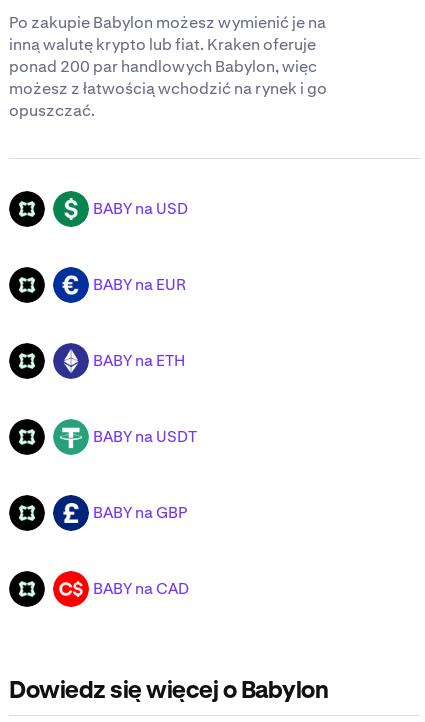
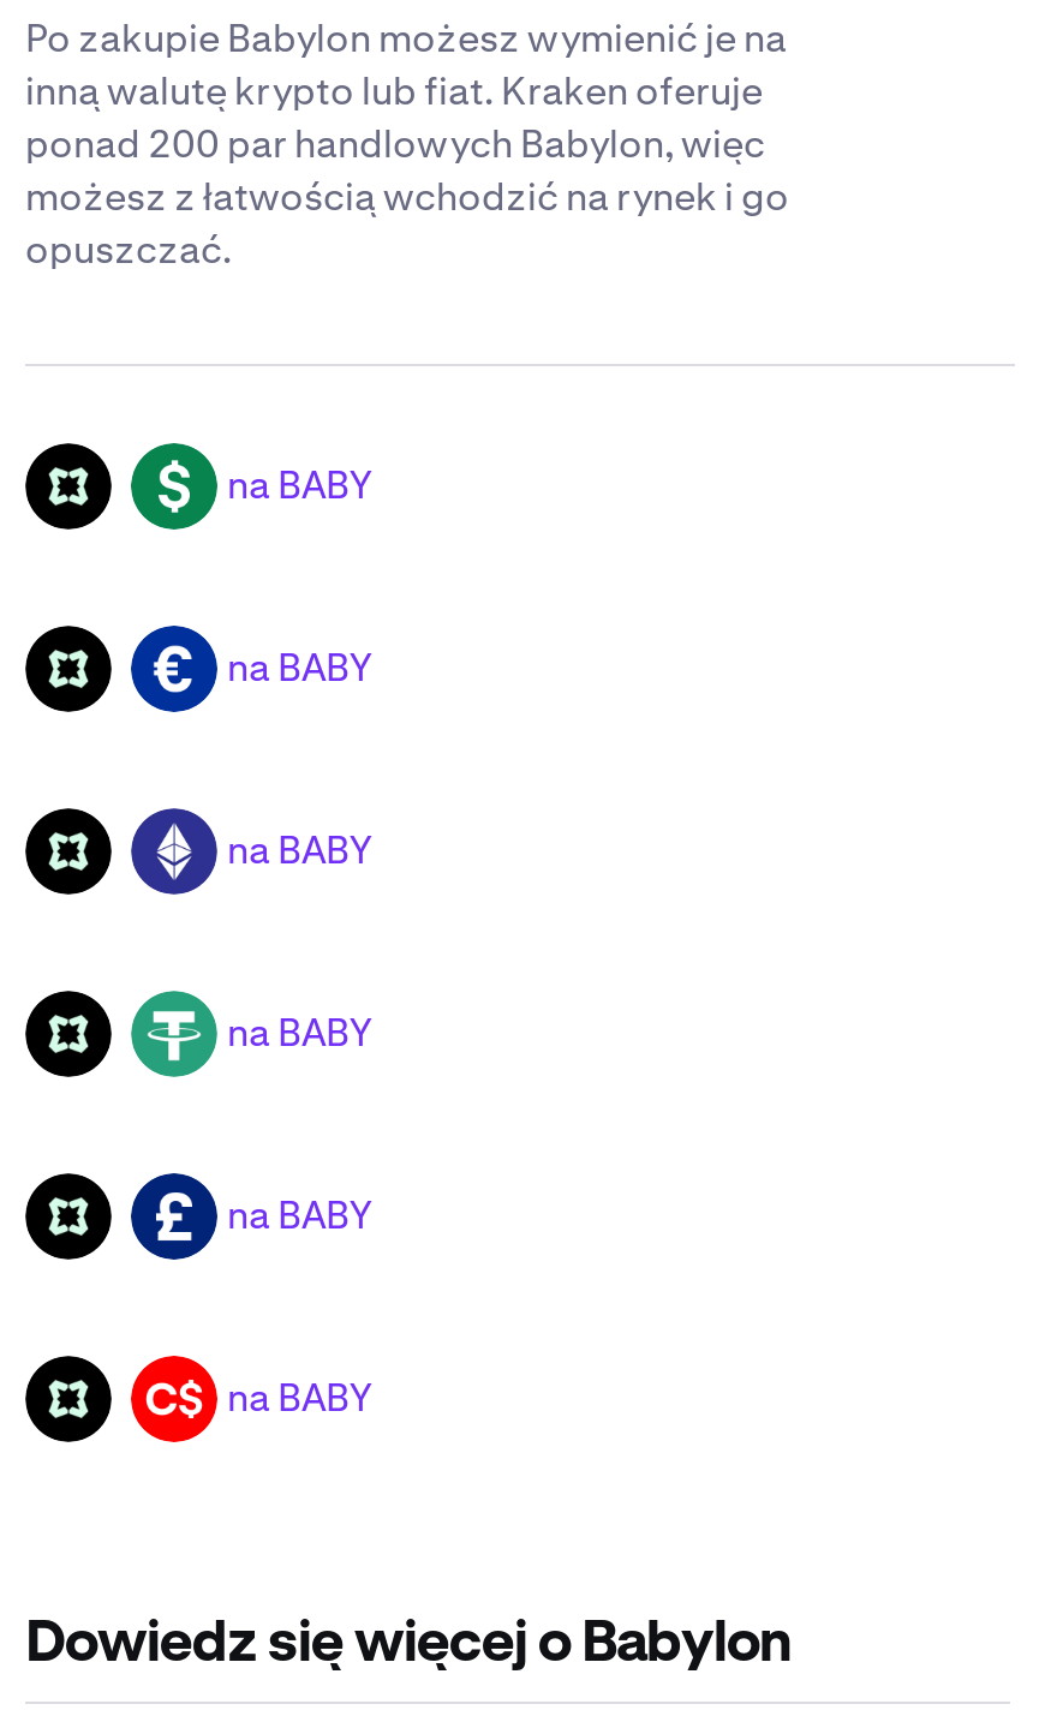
[93,198,188,219] BABY na USD -> [227,459,371,509] na BABY
[93,274,186,295] BABY na EUR -> [227,641,371,692] na BABY
[93,350,185,371] BABY na ETH -> [227,824,371,874] na BABY
[93,426,197,447] BABY na USDT -> [227,1007,371,1057] na BABY
[93,502,187,523] BABY na GBP -> [227,1189,371,1240] na BABY
[93,578,189,599] BABY na CAD -> [227,1372,371,1422] na BABY

